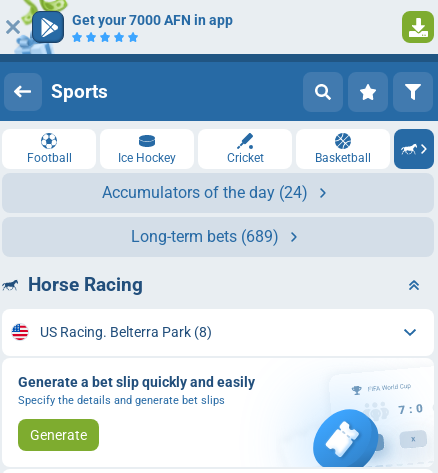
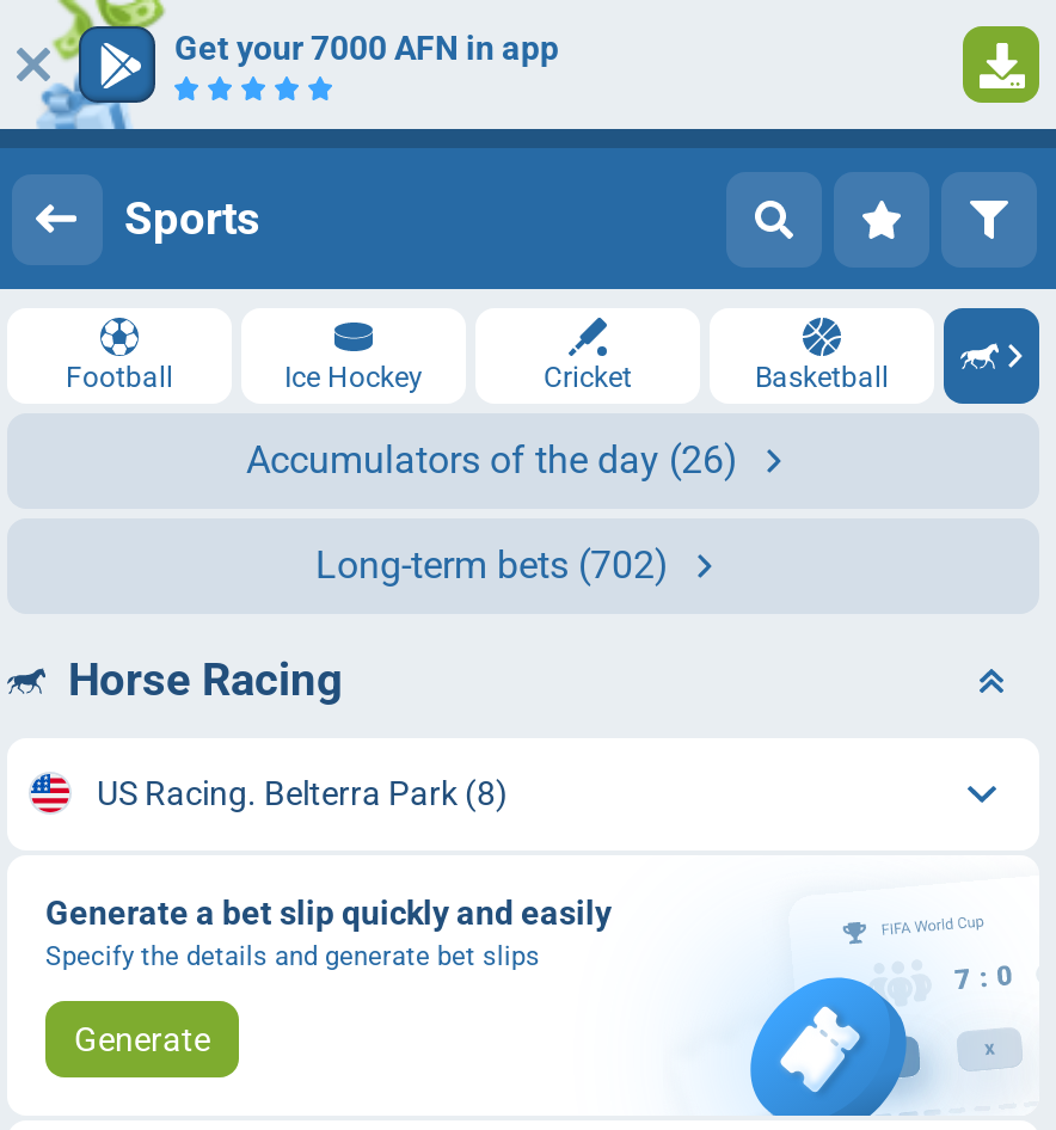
[102,183,308,202] Accumulators of the day (24) -> [246,437,738,483] Accumulators of the day (26)
[131,227,279,246] Long-term bets (689) -> [315,542,669,588] Long-term bets (702)

